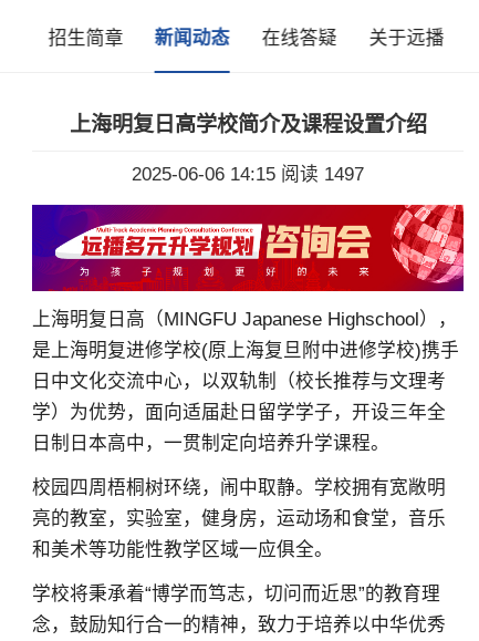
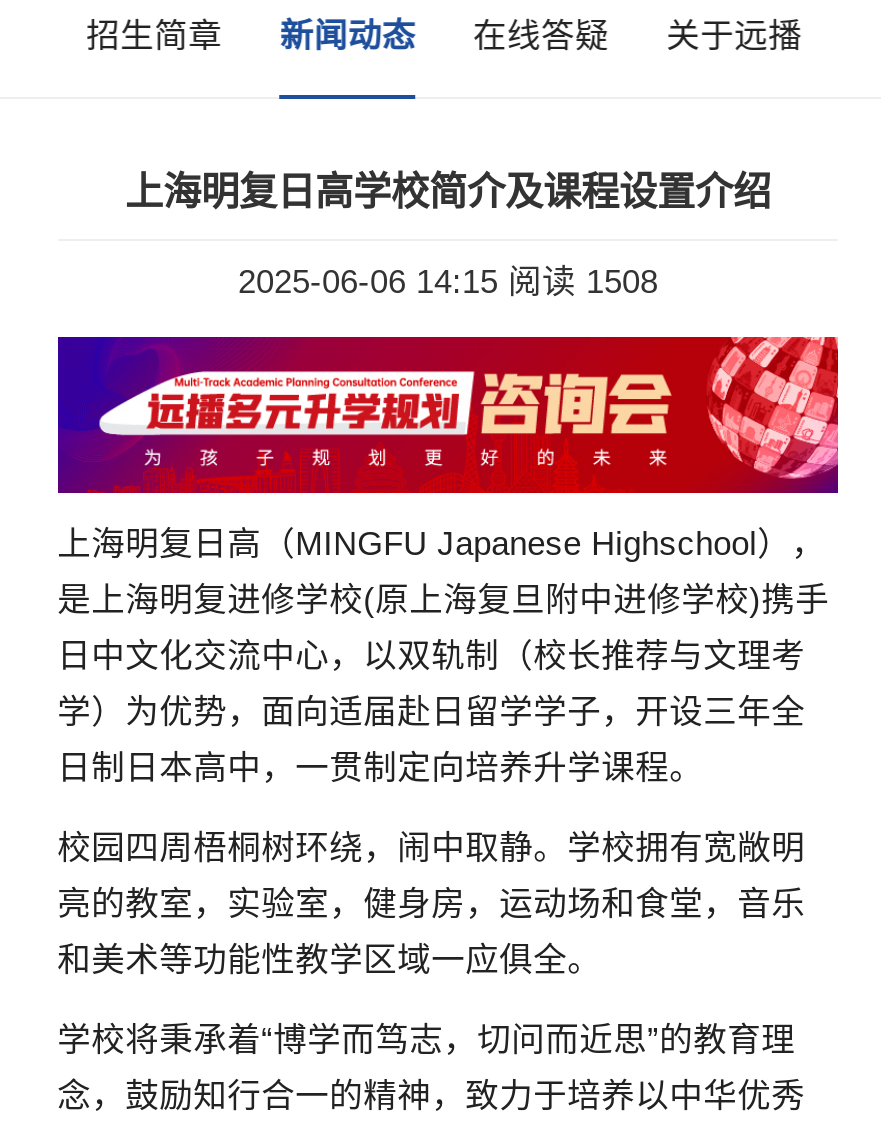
[132,164,364,185] 2025-06-06 14:15 阅读 1497 -> [238,263,658,301] 2025-06-06 14:15 阅读 1508

